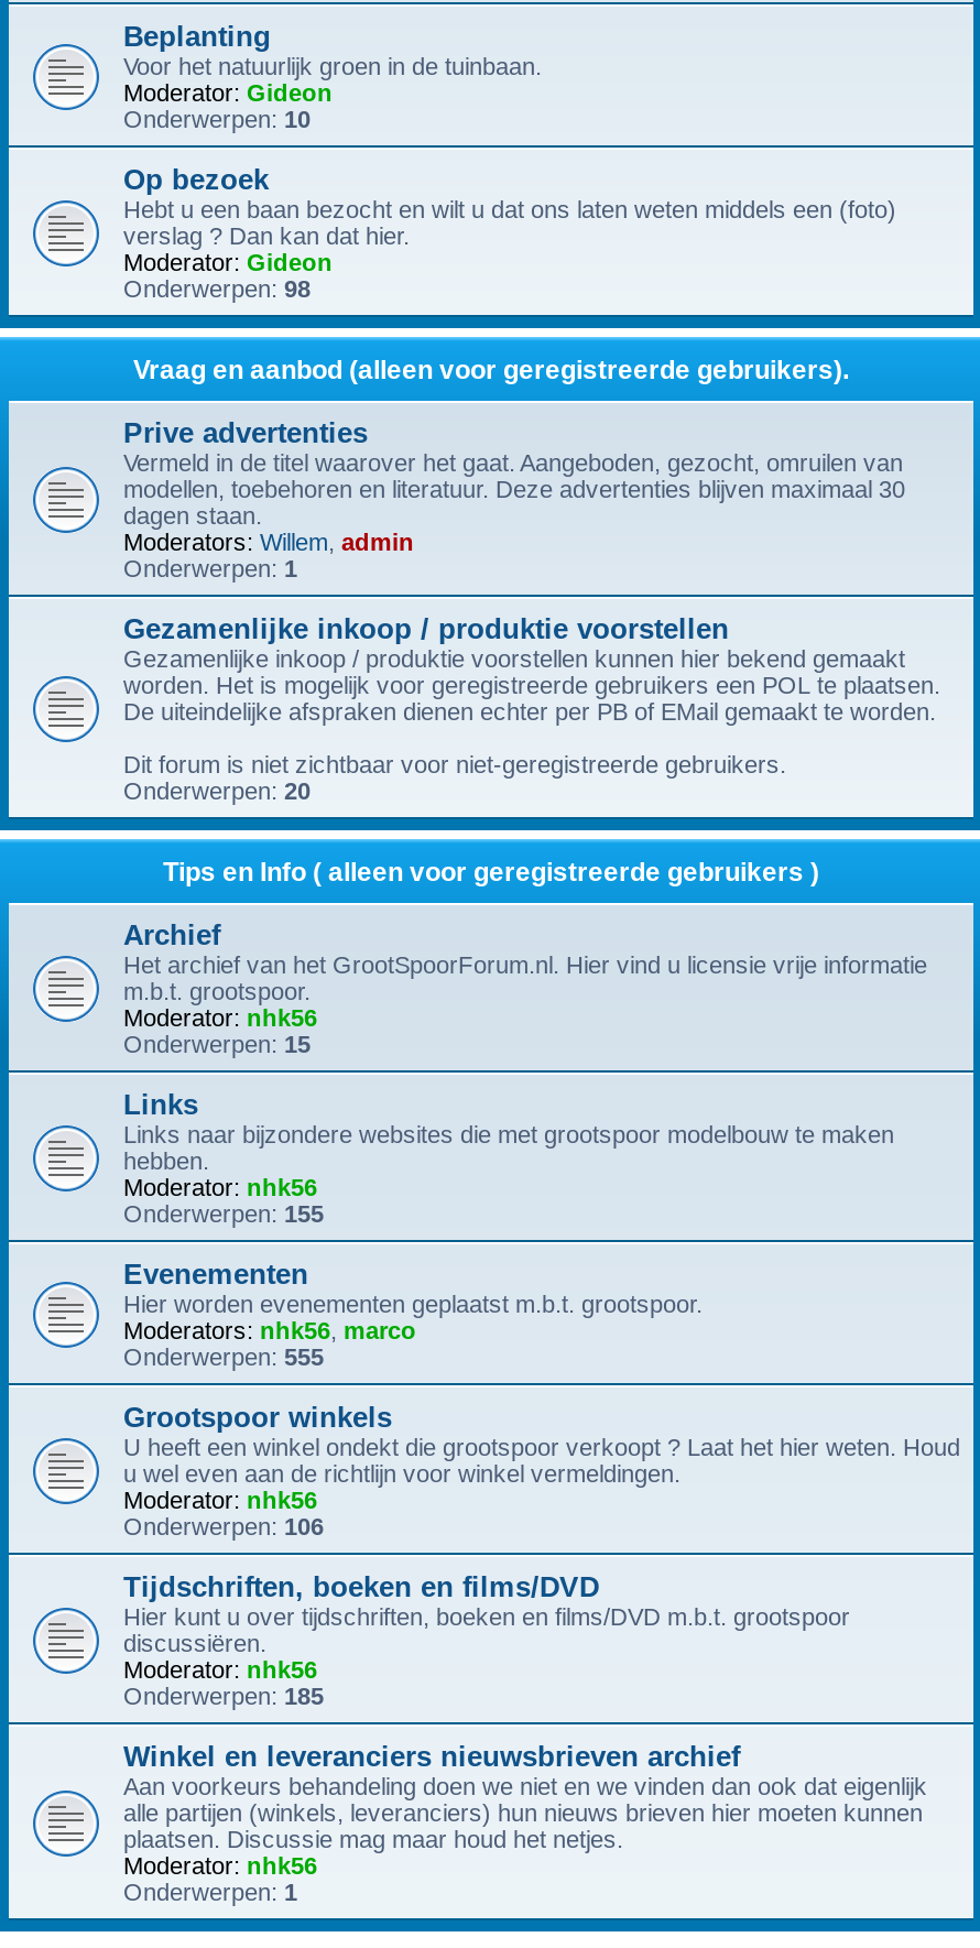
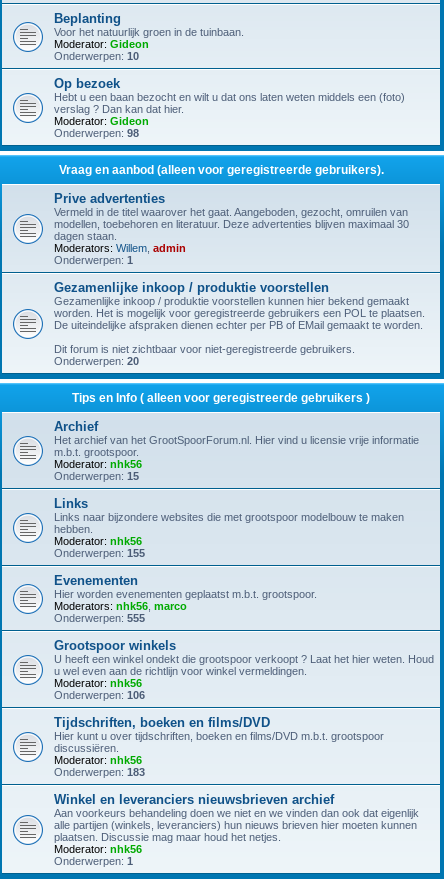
[123,1683,324,1709] Onderwerpen: 185 -> [54,766,145,778] Onderwerpen: 183

